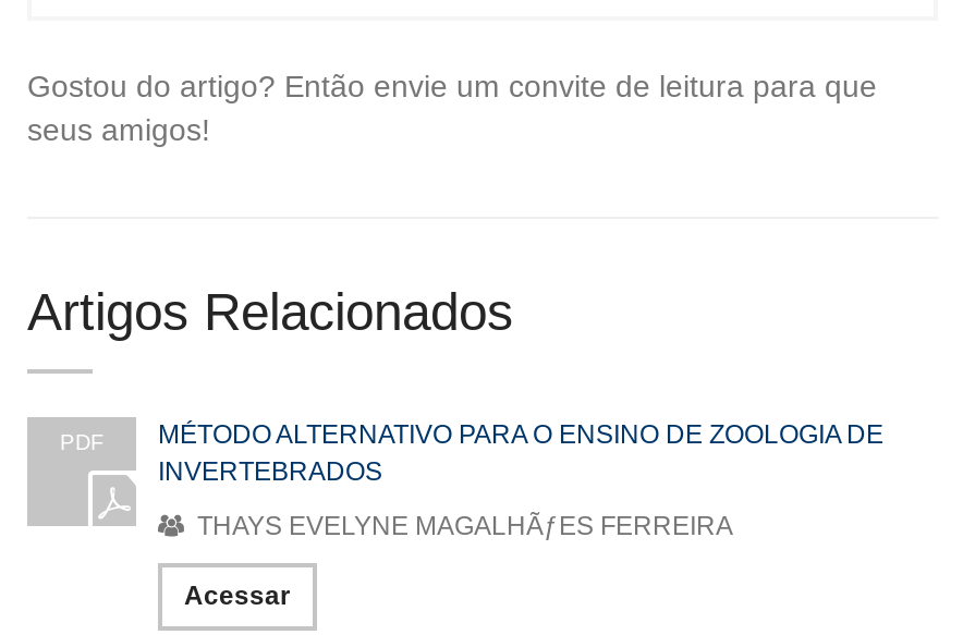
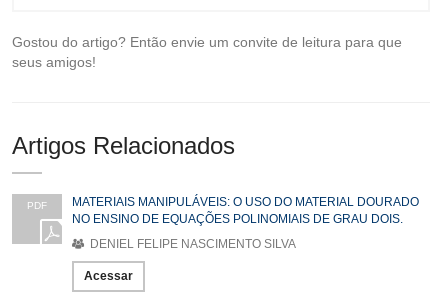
[158,419,883,486] MÉTODO ALTERNATIVO PARA O ENSINO DE ZOOLOGIA DE | INVERTEBRADOS -> [72,195,419,226] MATERIAIS MANIPULÁVEIS: O USO DO MATERIAL DOURADO | NO ENSINO DE EQUAÇÕES POLINOMIAIS DE GRAU DOIS.
[191,510,733,541] THAYS EVELYNE MAGALHÃƒES FERREIRA -> [87,237,296,251] DENIEL FELIPE NASCIMENTO SILVA

